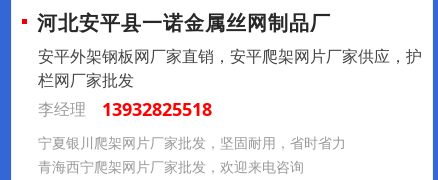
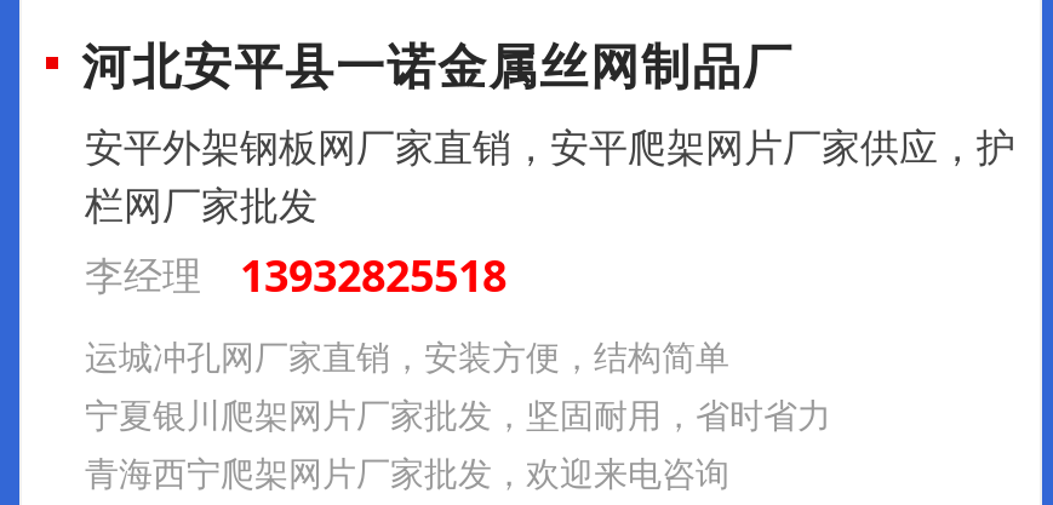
none -> [85,334,729,380] 运城冲孔网厂家直销，安装方便，结构简单

